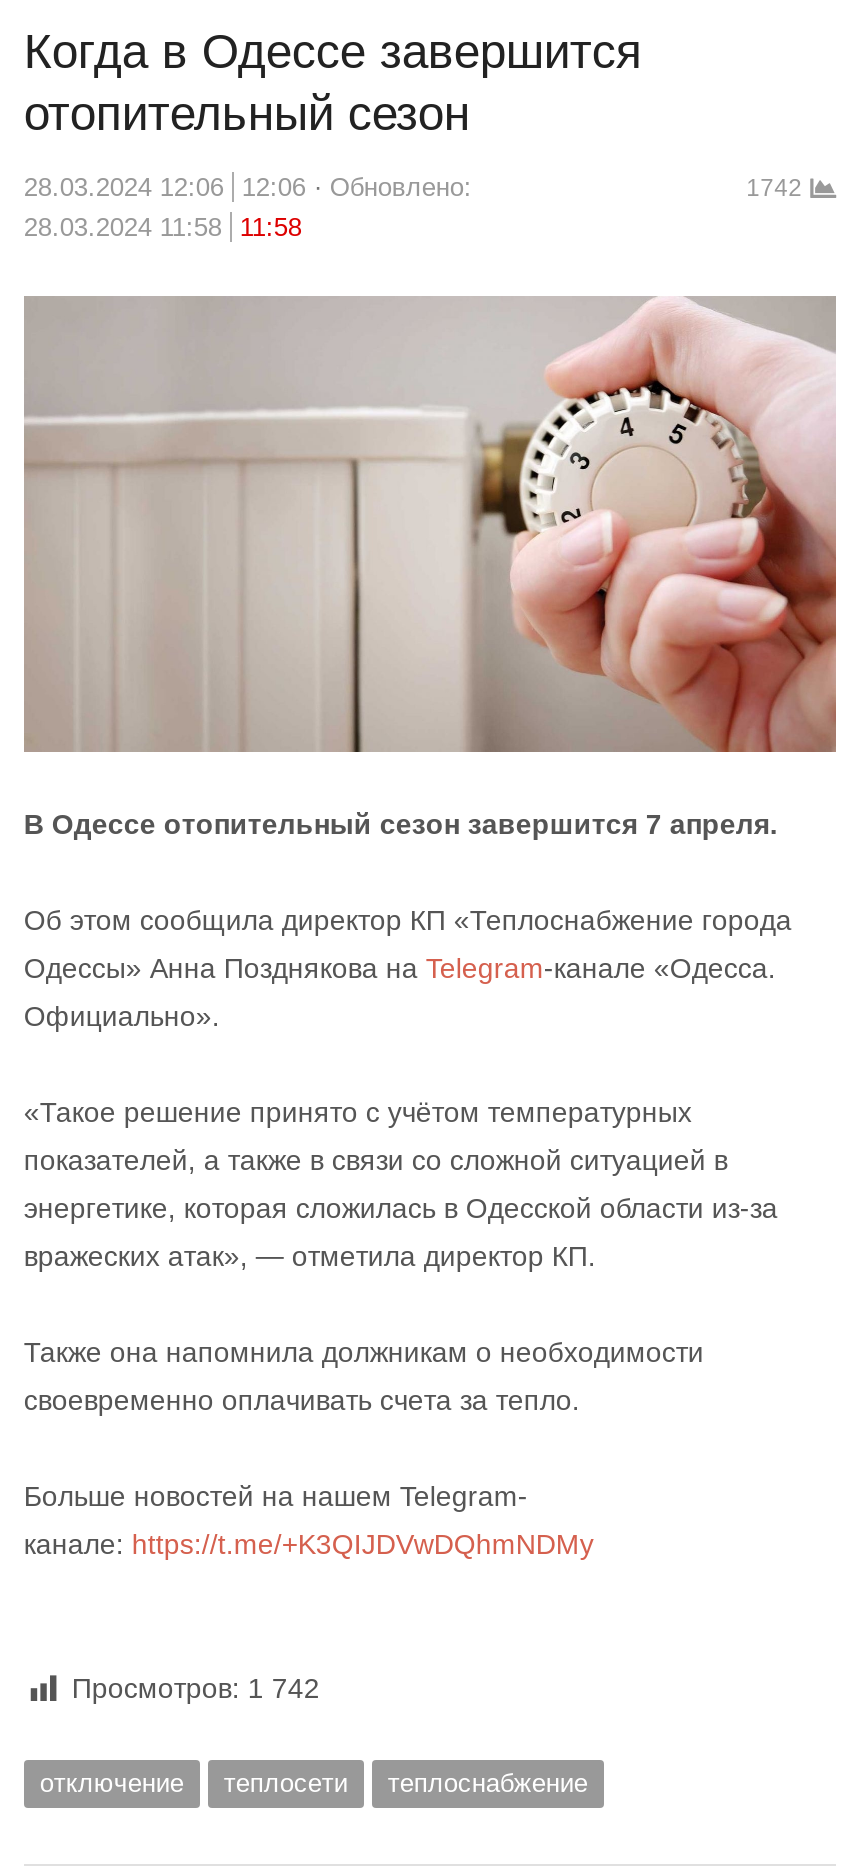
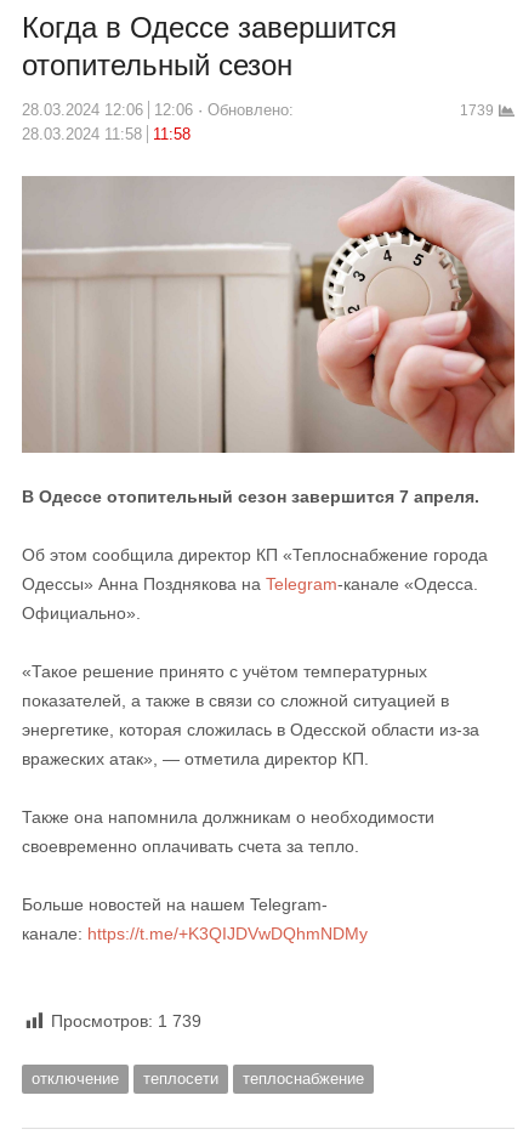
[746,174,802,202] 1742 -> [460,102,494,119] 1739
[72,1673,320,1705] Просмотров: 1 742 -> [51,1012,201,1031] Просмотров: 1 739

